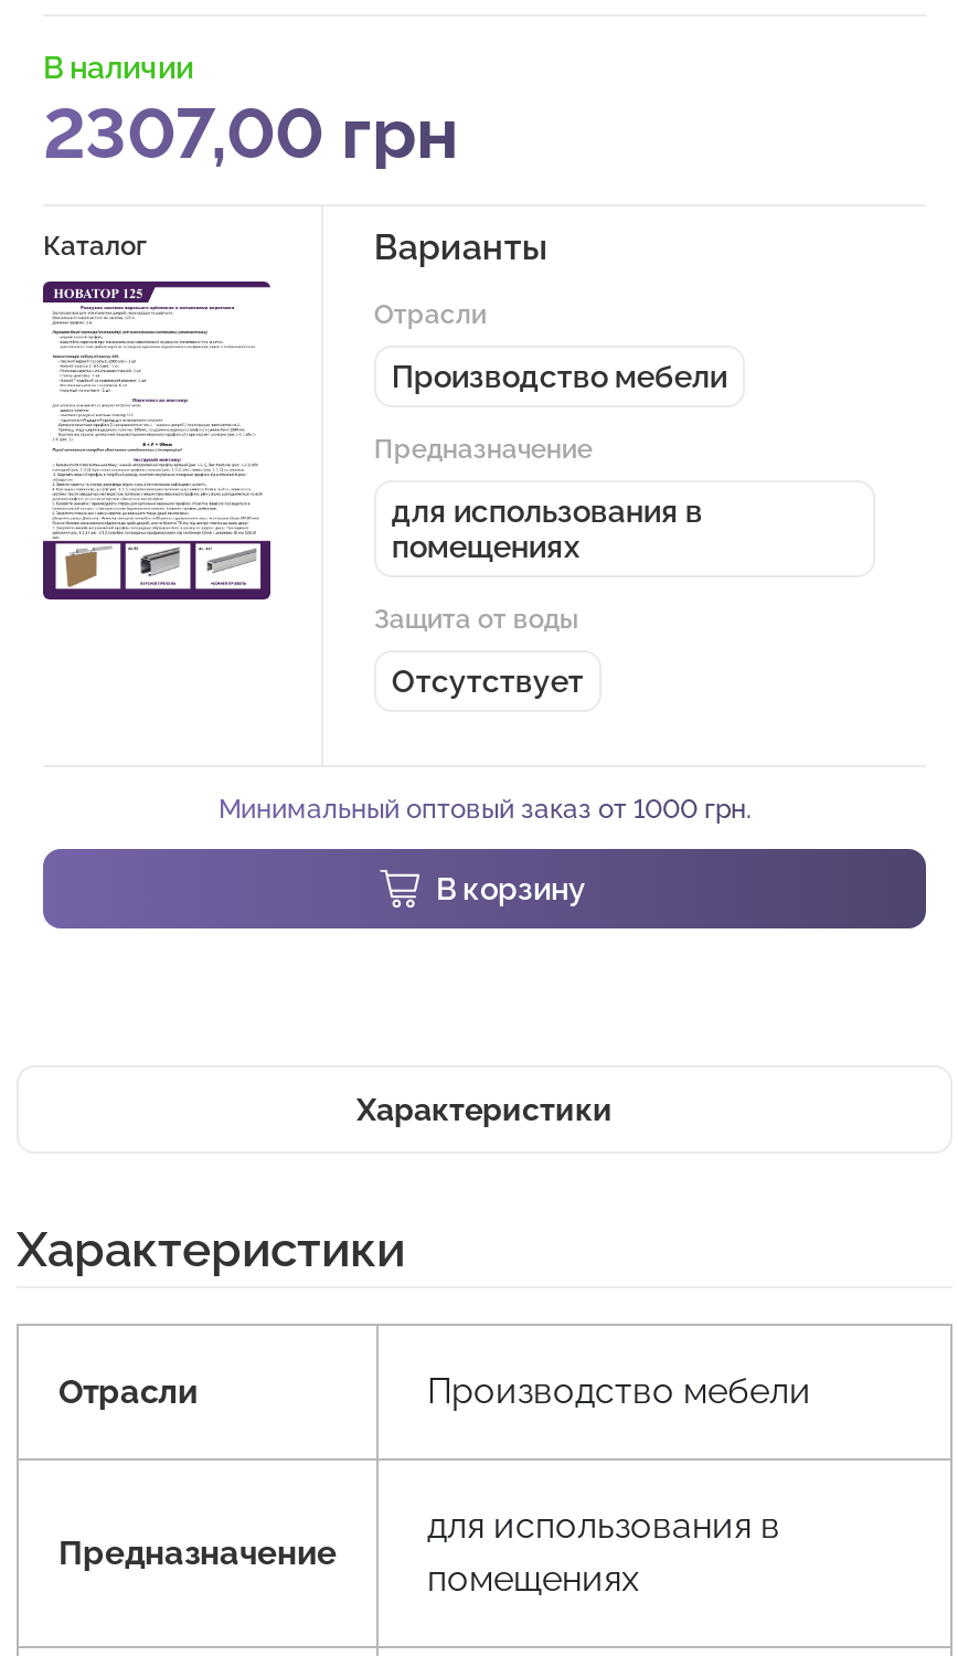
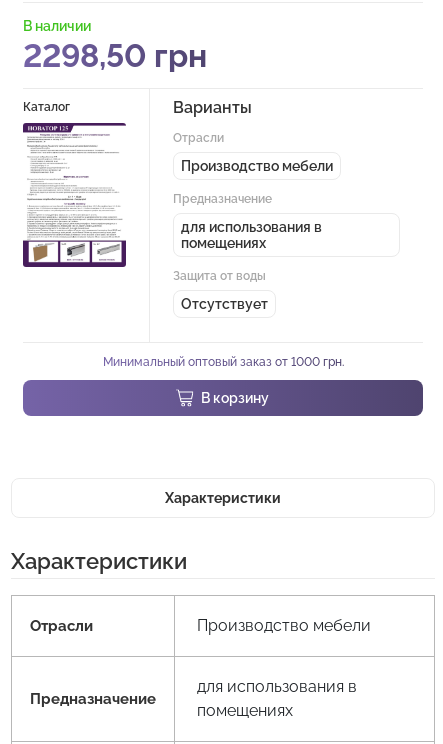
[43,91,458,172] 2307,00 грн -> [23,36,207,73] 2298,50 грн

